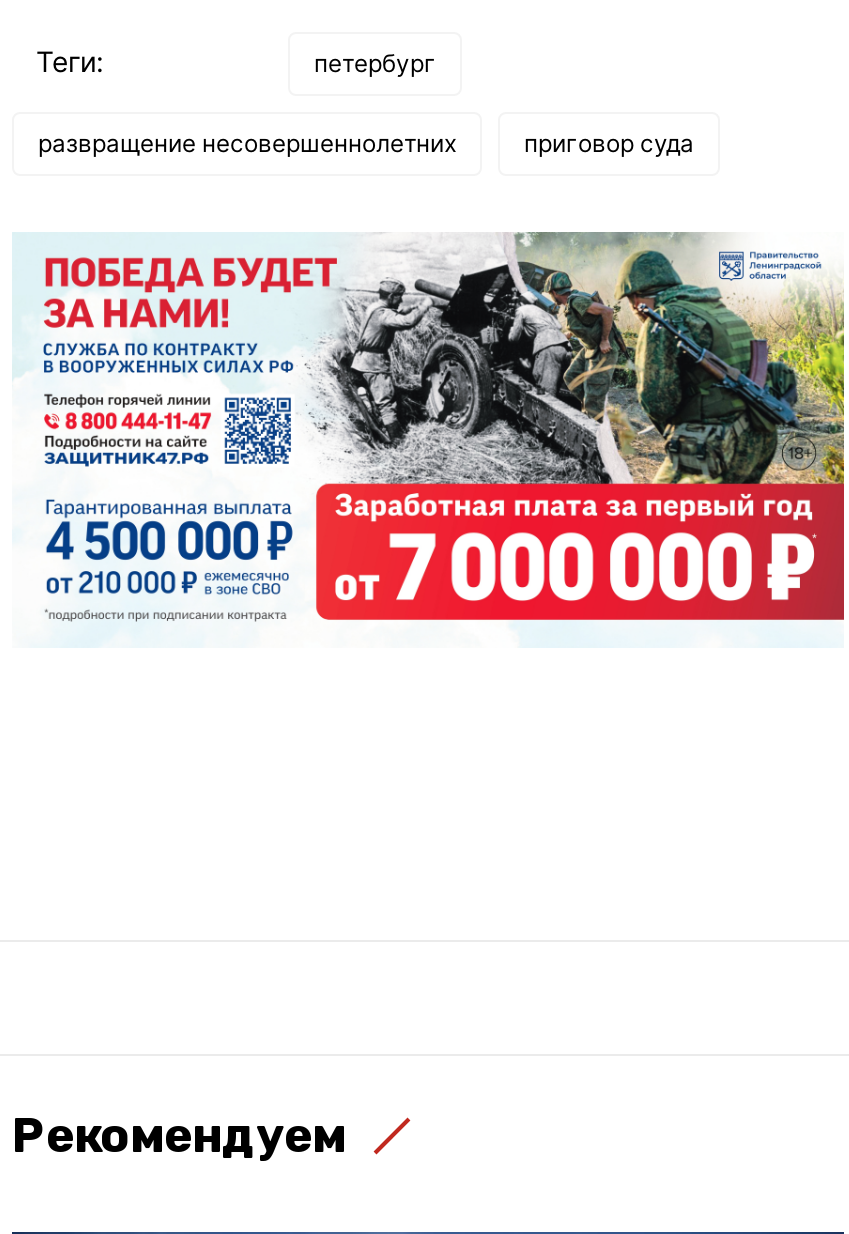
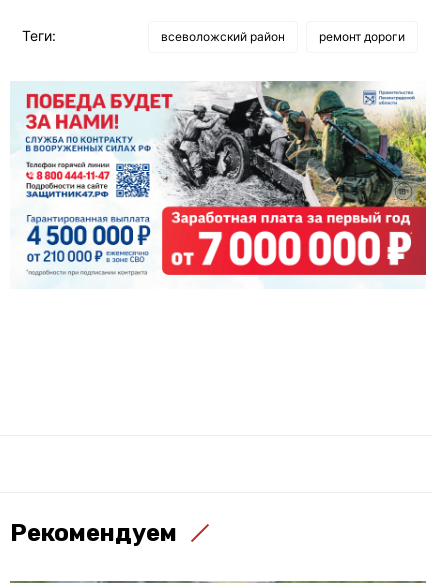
[38,47,694,157] петербург | развращение несовершеннолетних | приговор суда -> [161,29,405,44] всеволожский район | ремонт дороги

